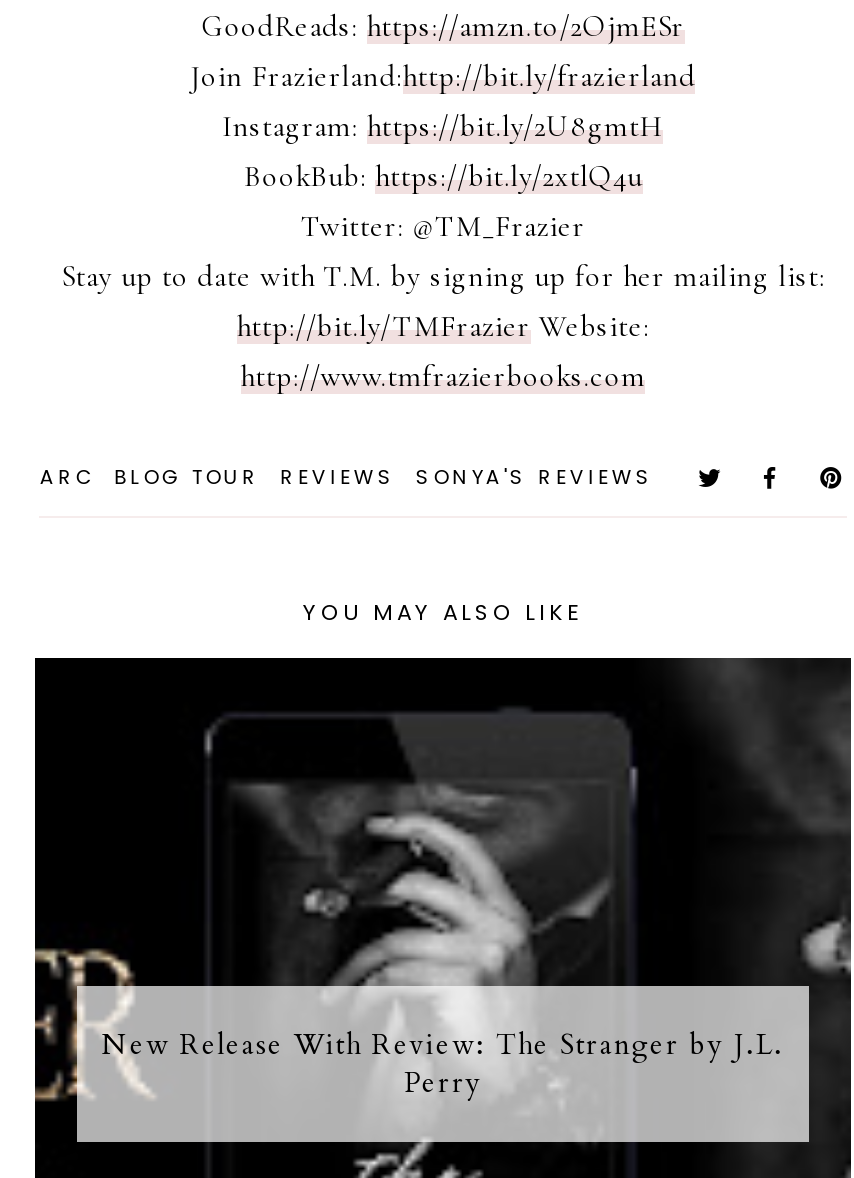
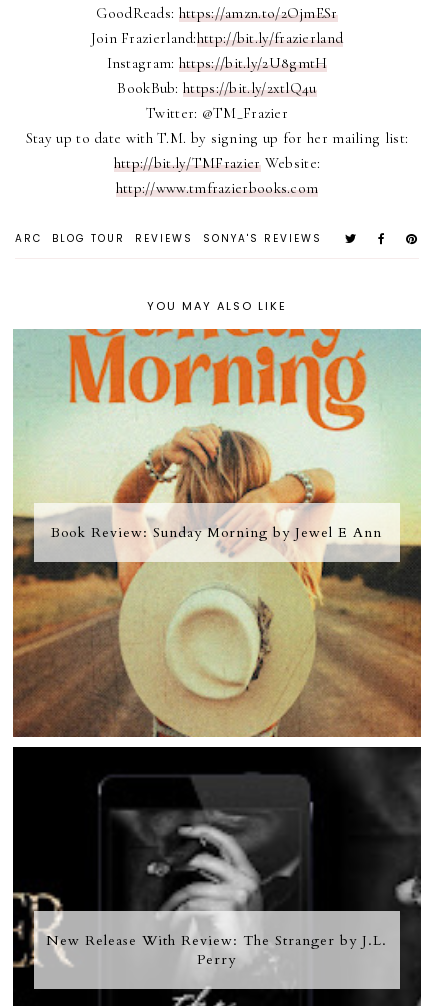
none -> [12,328,422,738] [image] | Book Review: Sunday Morning by Jewel E Ann

